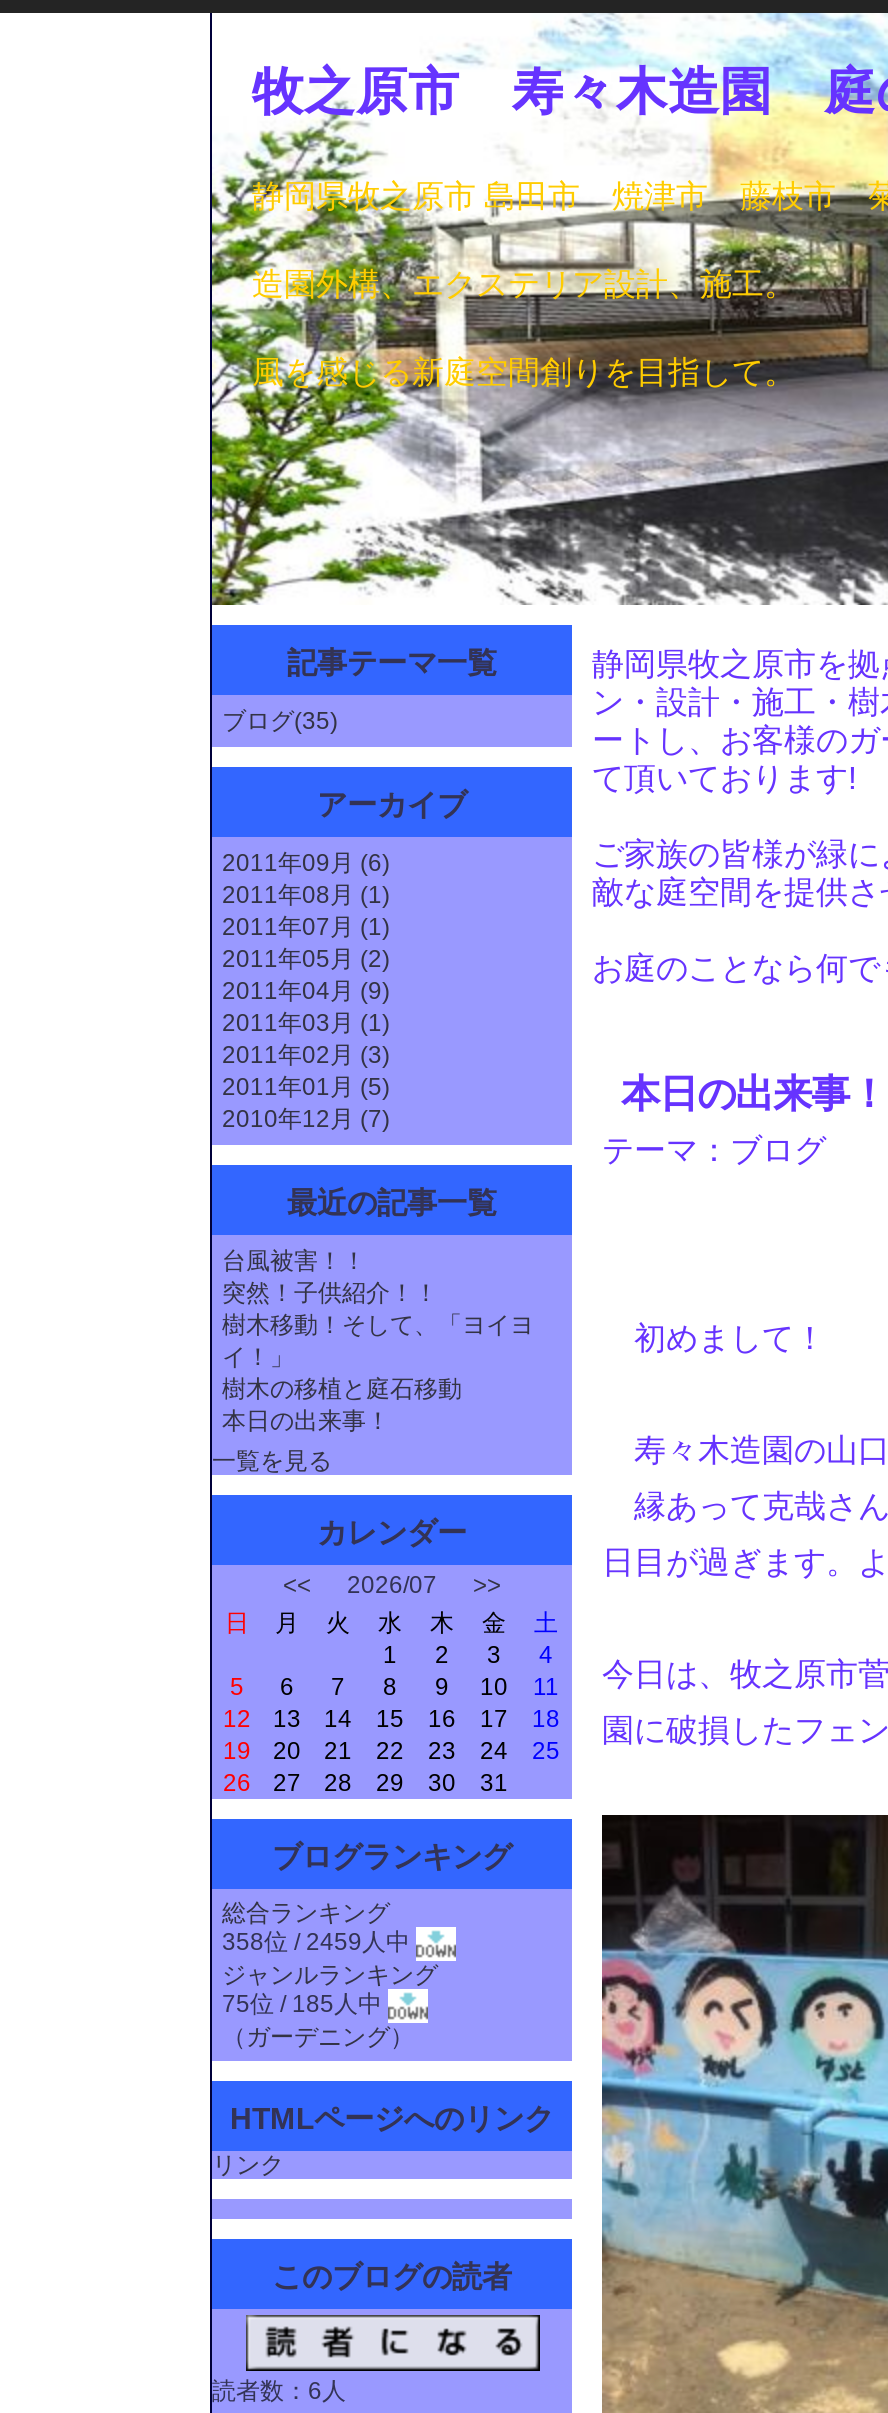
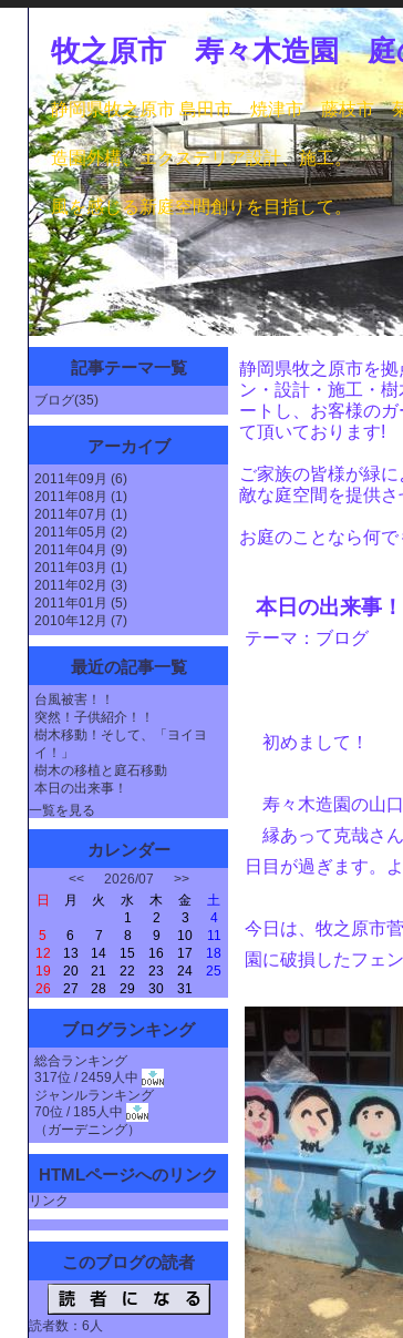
[222,1928,416,1956] 358位 / 2459人中 -> [34,1069,142,1085] 317位 / 2459人中
[222,1990,388,2018] 75位 / 185人中 -> [34,1104,126,1119] 70位 / 185人中

